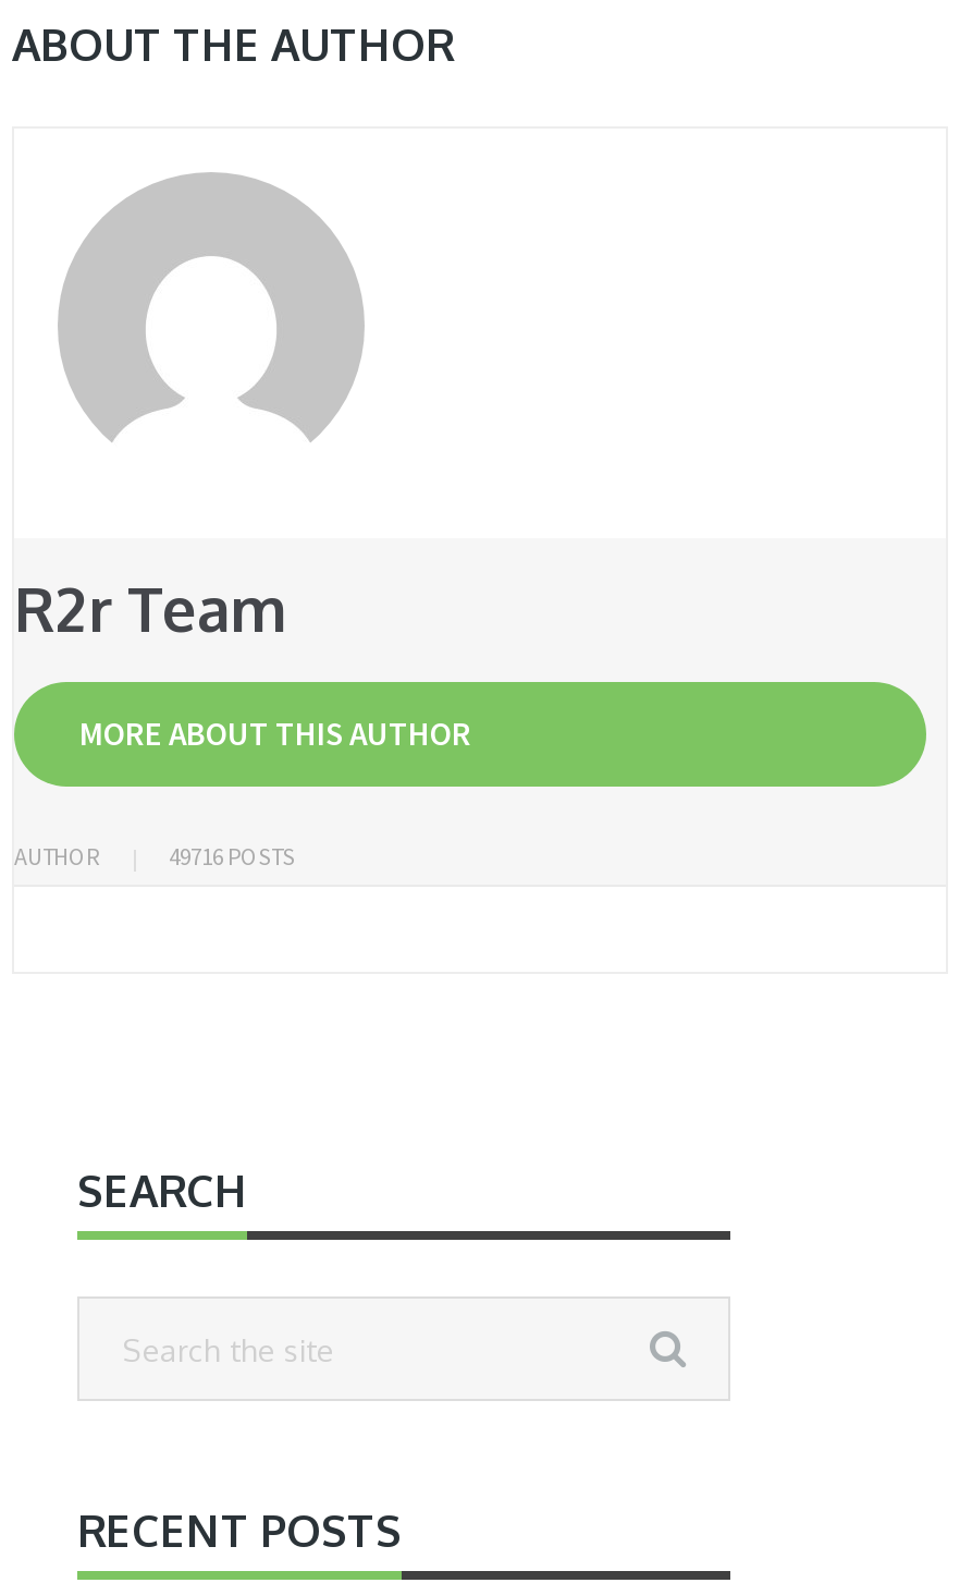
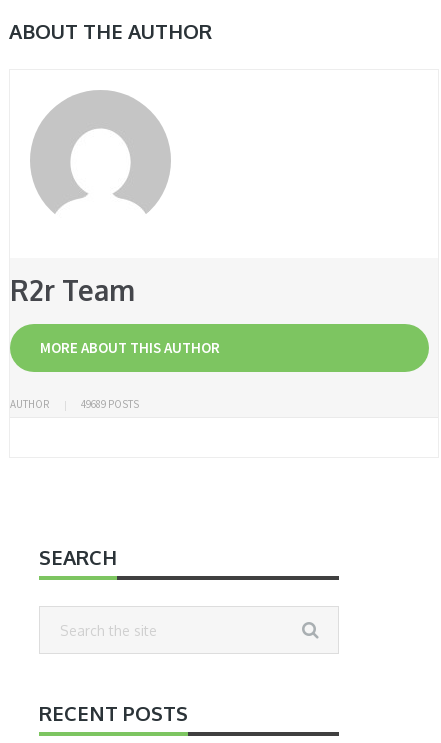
[169,841,295,872] 49716 POSTS -> [81,397,139,411] 49689 POSTS

